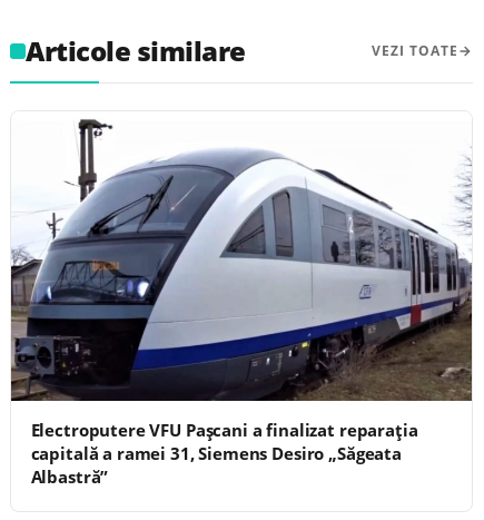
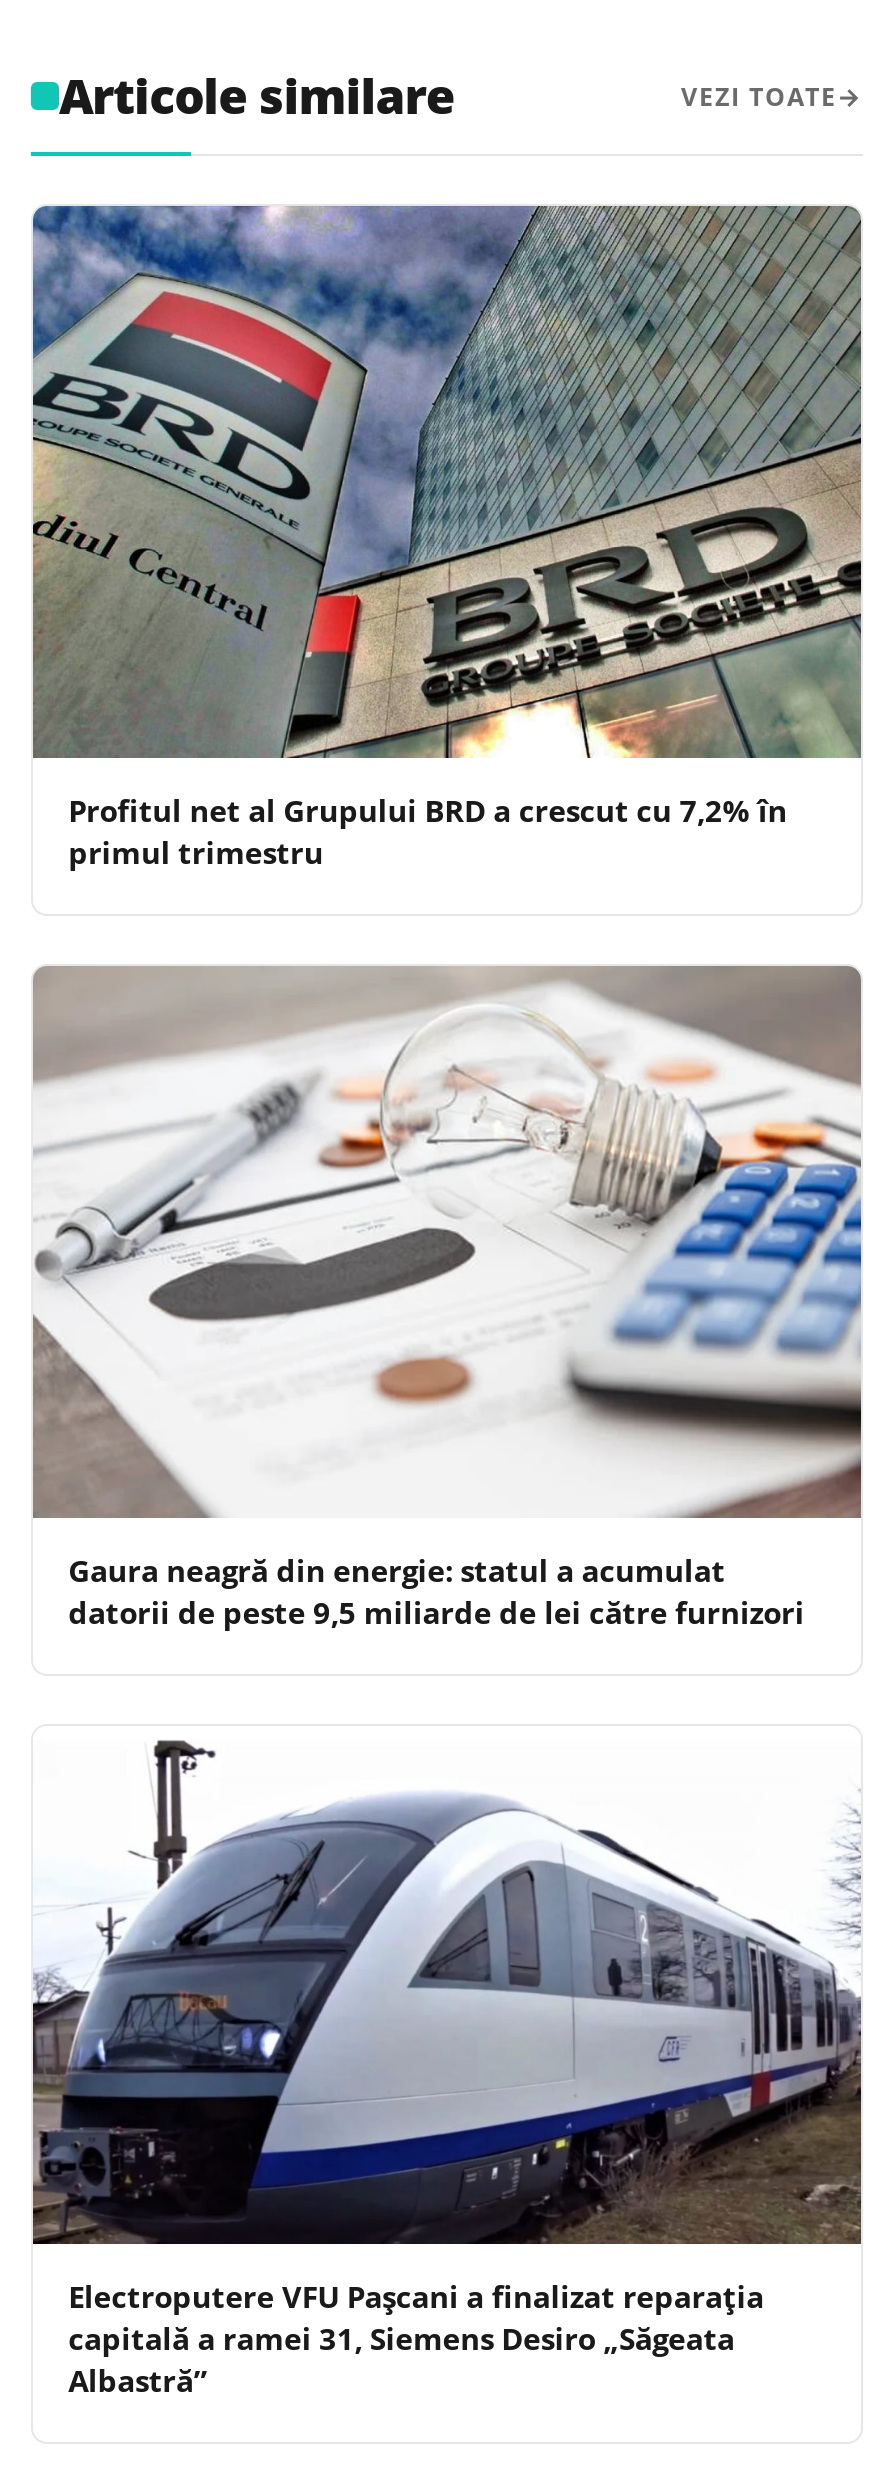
none -> [31,203,863,872] [image] | Profitul net al Grupului BRD a crescut cu 7,2% în | primul trimestru
none -> [31,963,863,1632] [image] | Gaura neagră din energie: statul a acumulat | datorii de peste 9,5 miliarde de lei către furnizori

